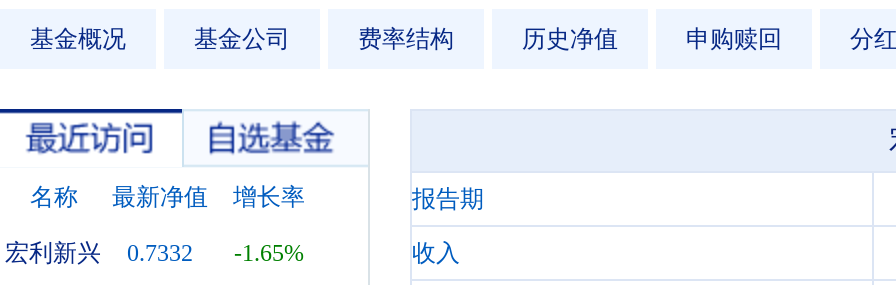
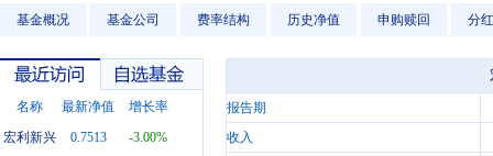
[127,239,193,267] 0.7332 -> [70,130,106,145] 0.7513
[234,239,304,267] -1.65% -> [129,130,167,145] -3.00%

